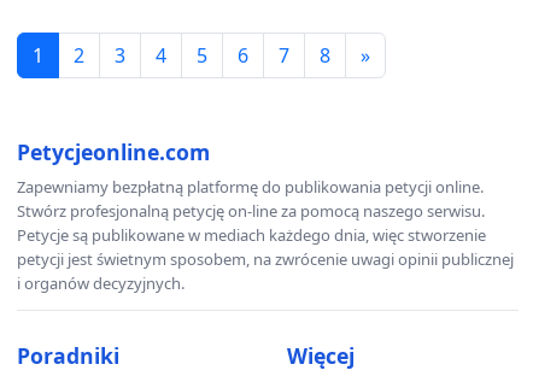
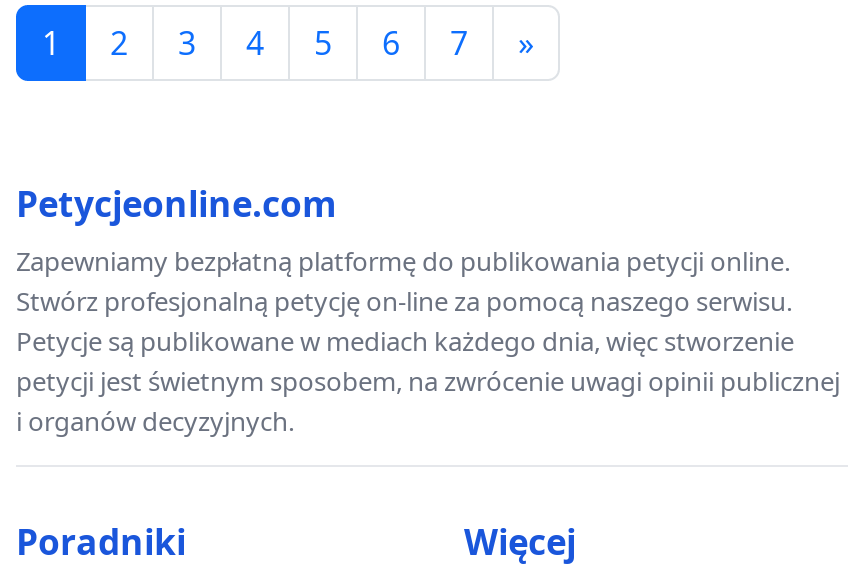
[320,43,330,69] 8 -> none

